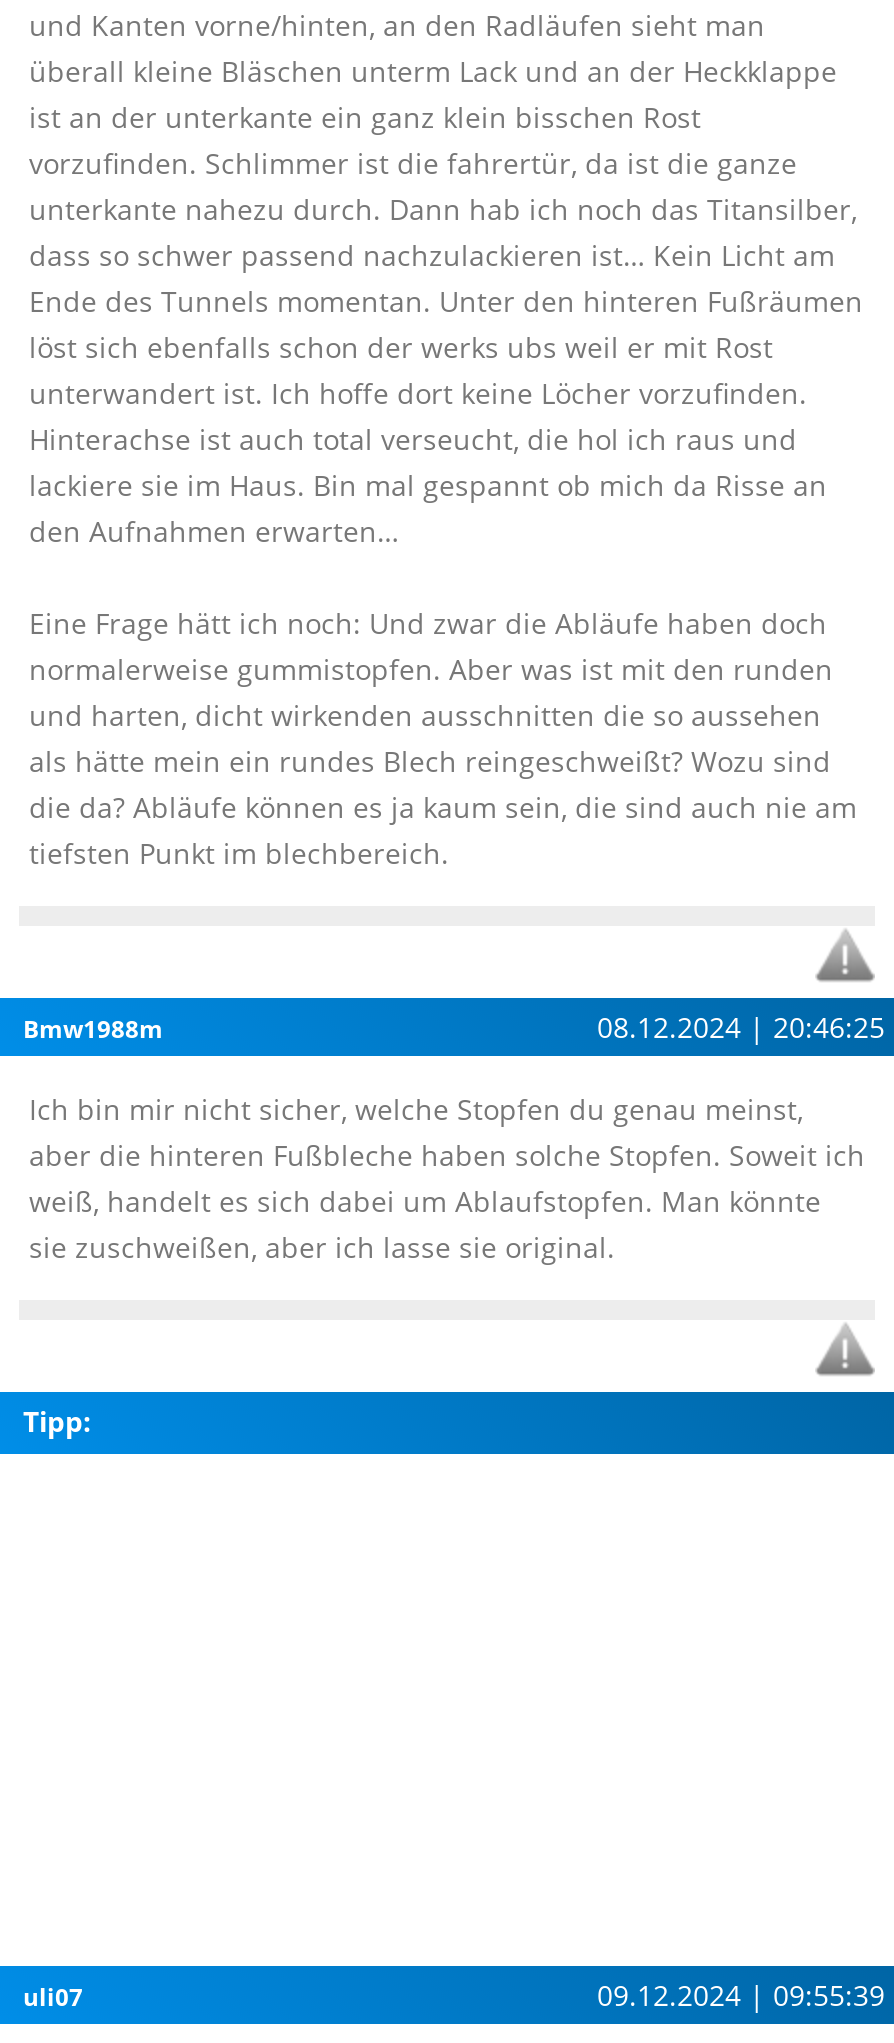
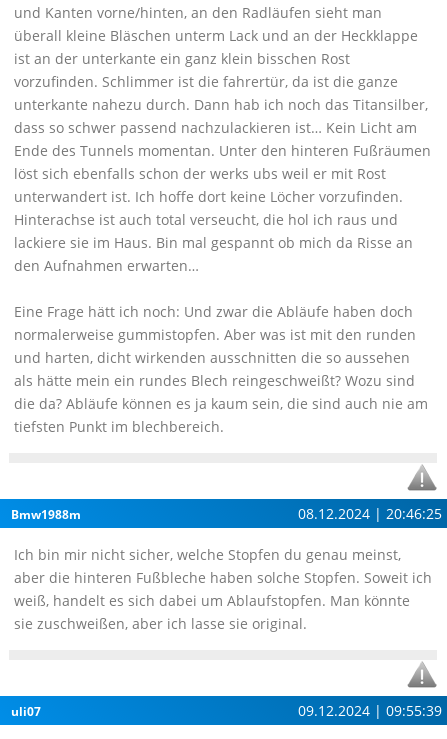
[23,1402,91,1440] Tipp: -> none

